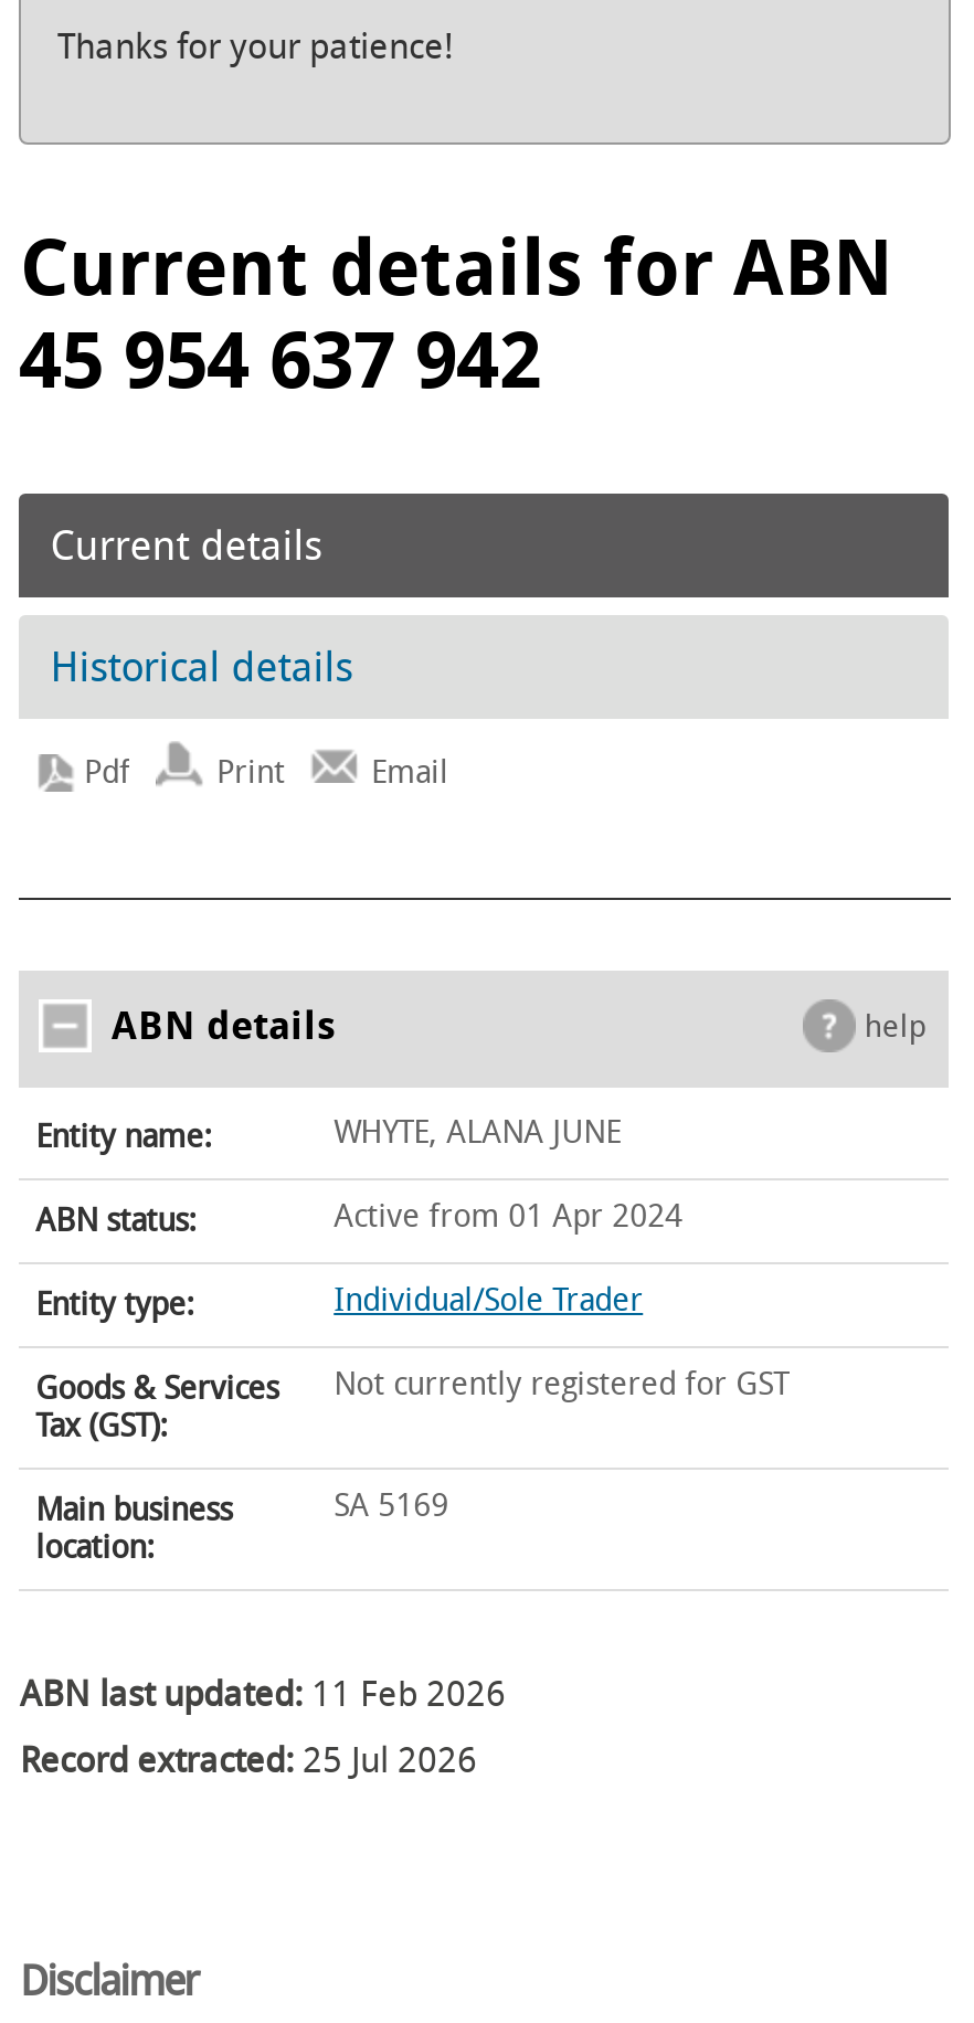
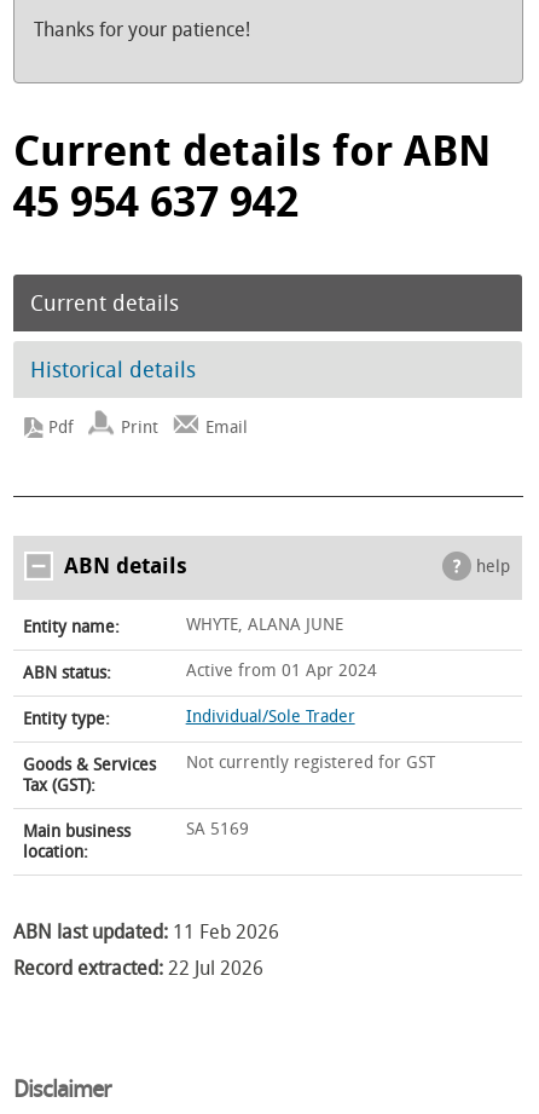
[20,1739,477,1781] Record extracted: 25 Jul 2026 -> [14,957,264,980] Record extracted: 22 Jul 2026

